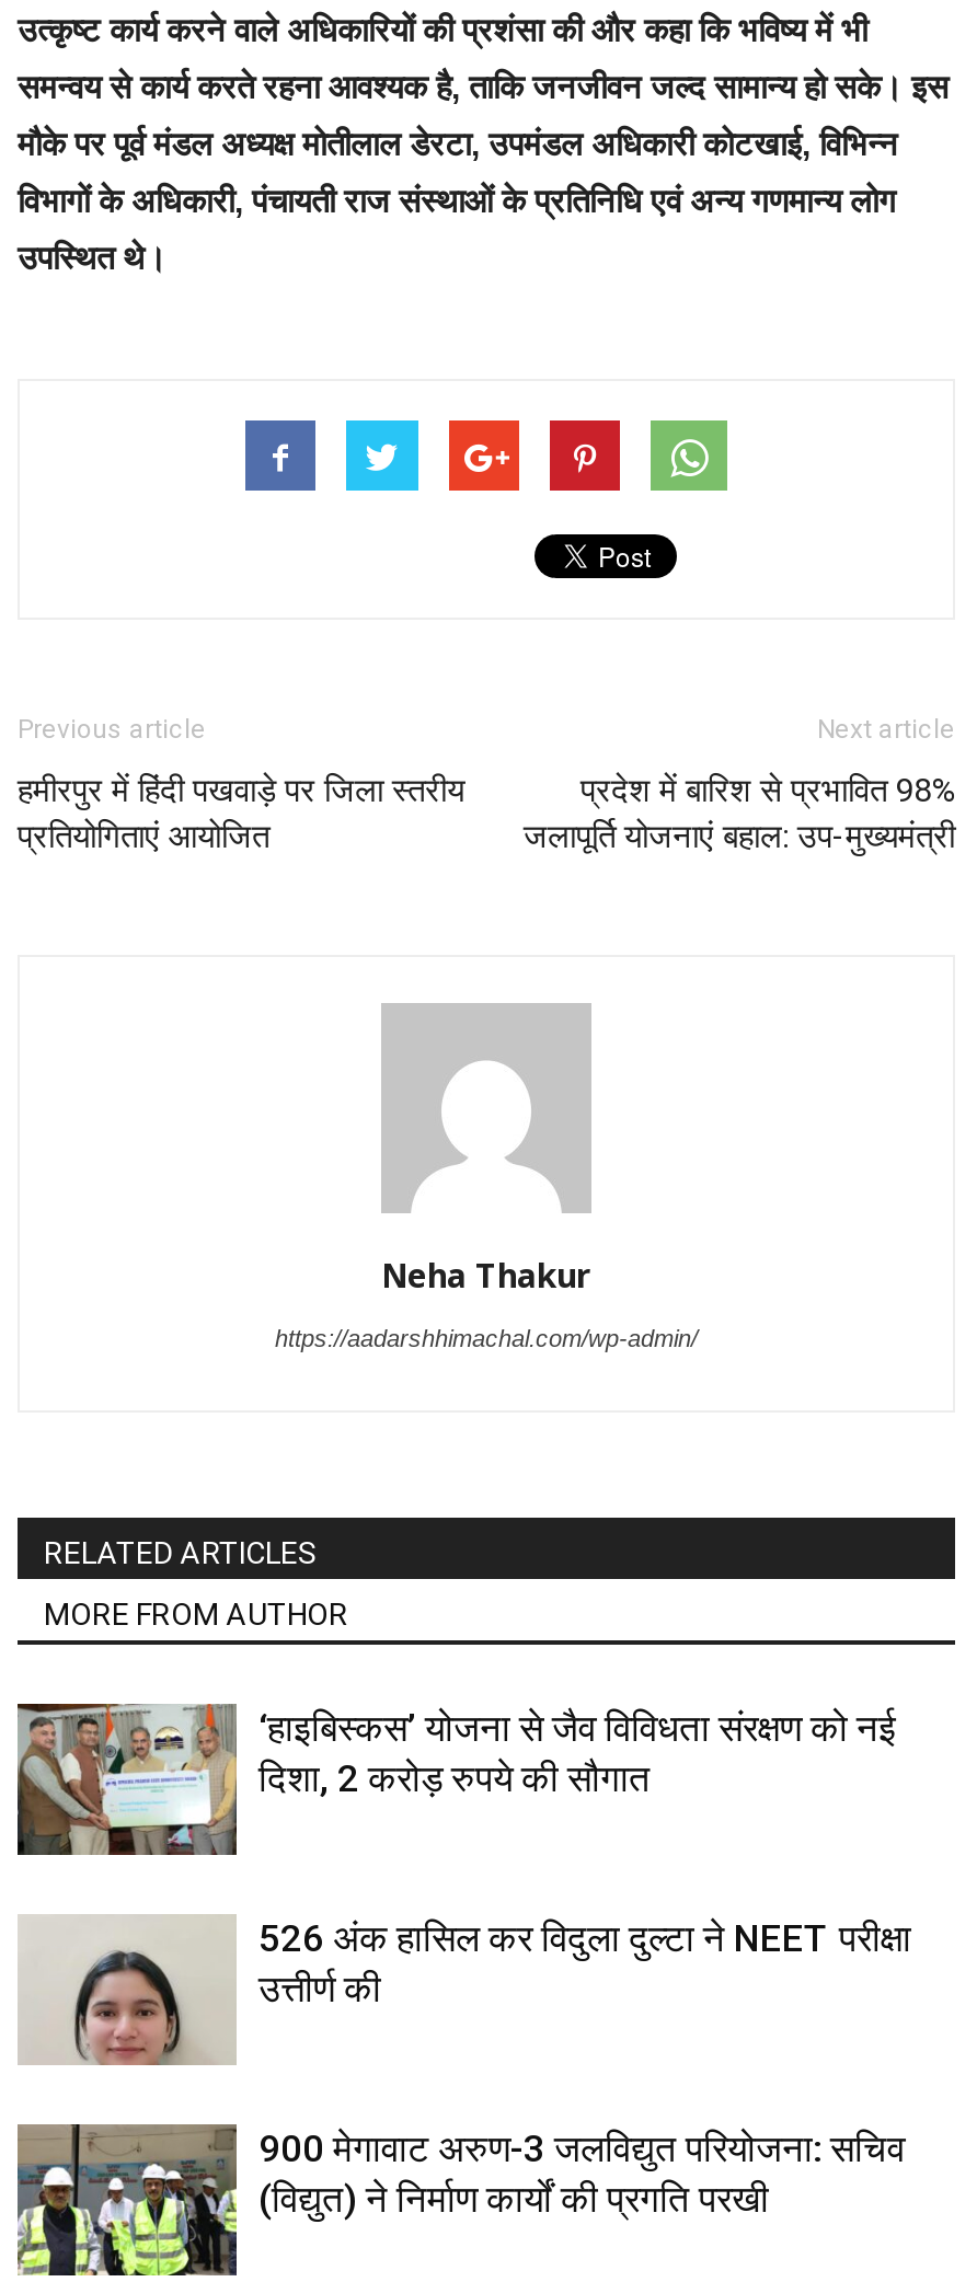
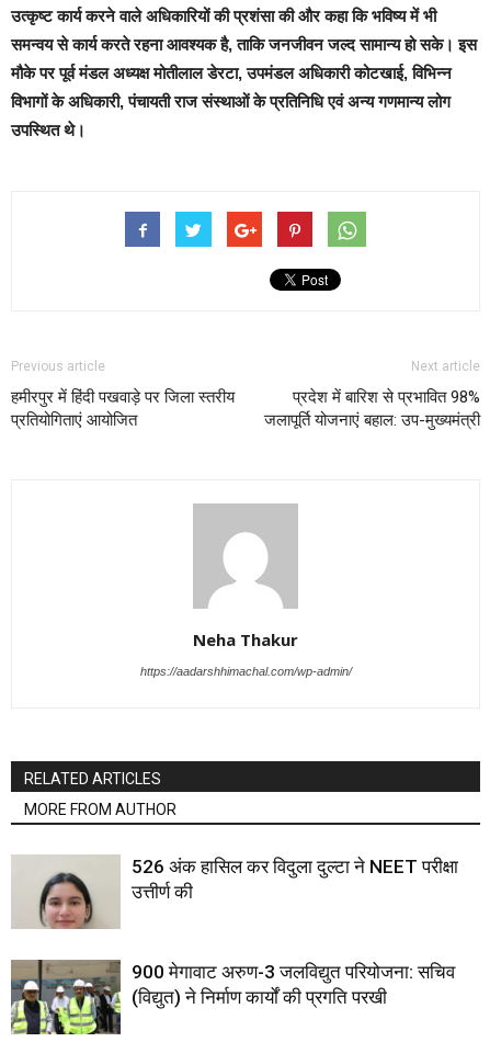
[15,1701,896,1856] [image] | ‘हाइबिस्कस’ योजना से जैव विविधता संरक्षण को नई | दिशा, 2 करोड़ रुपये की सौगात -> none

